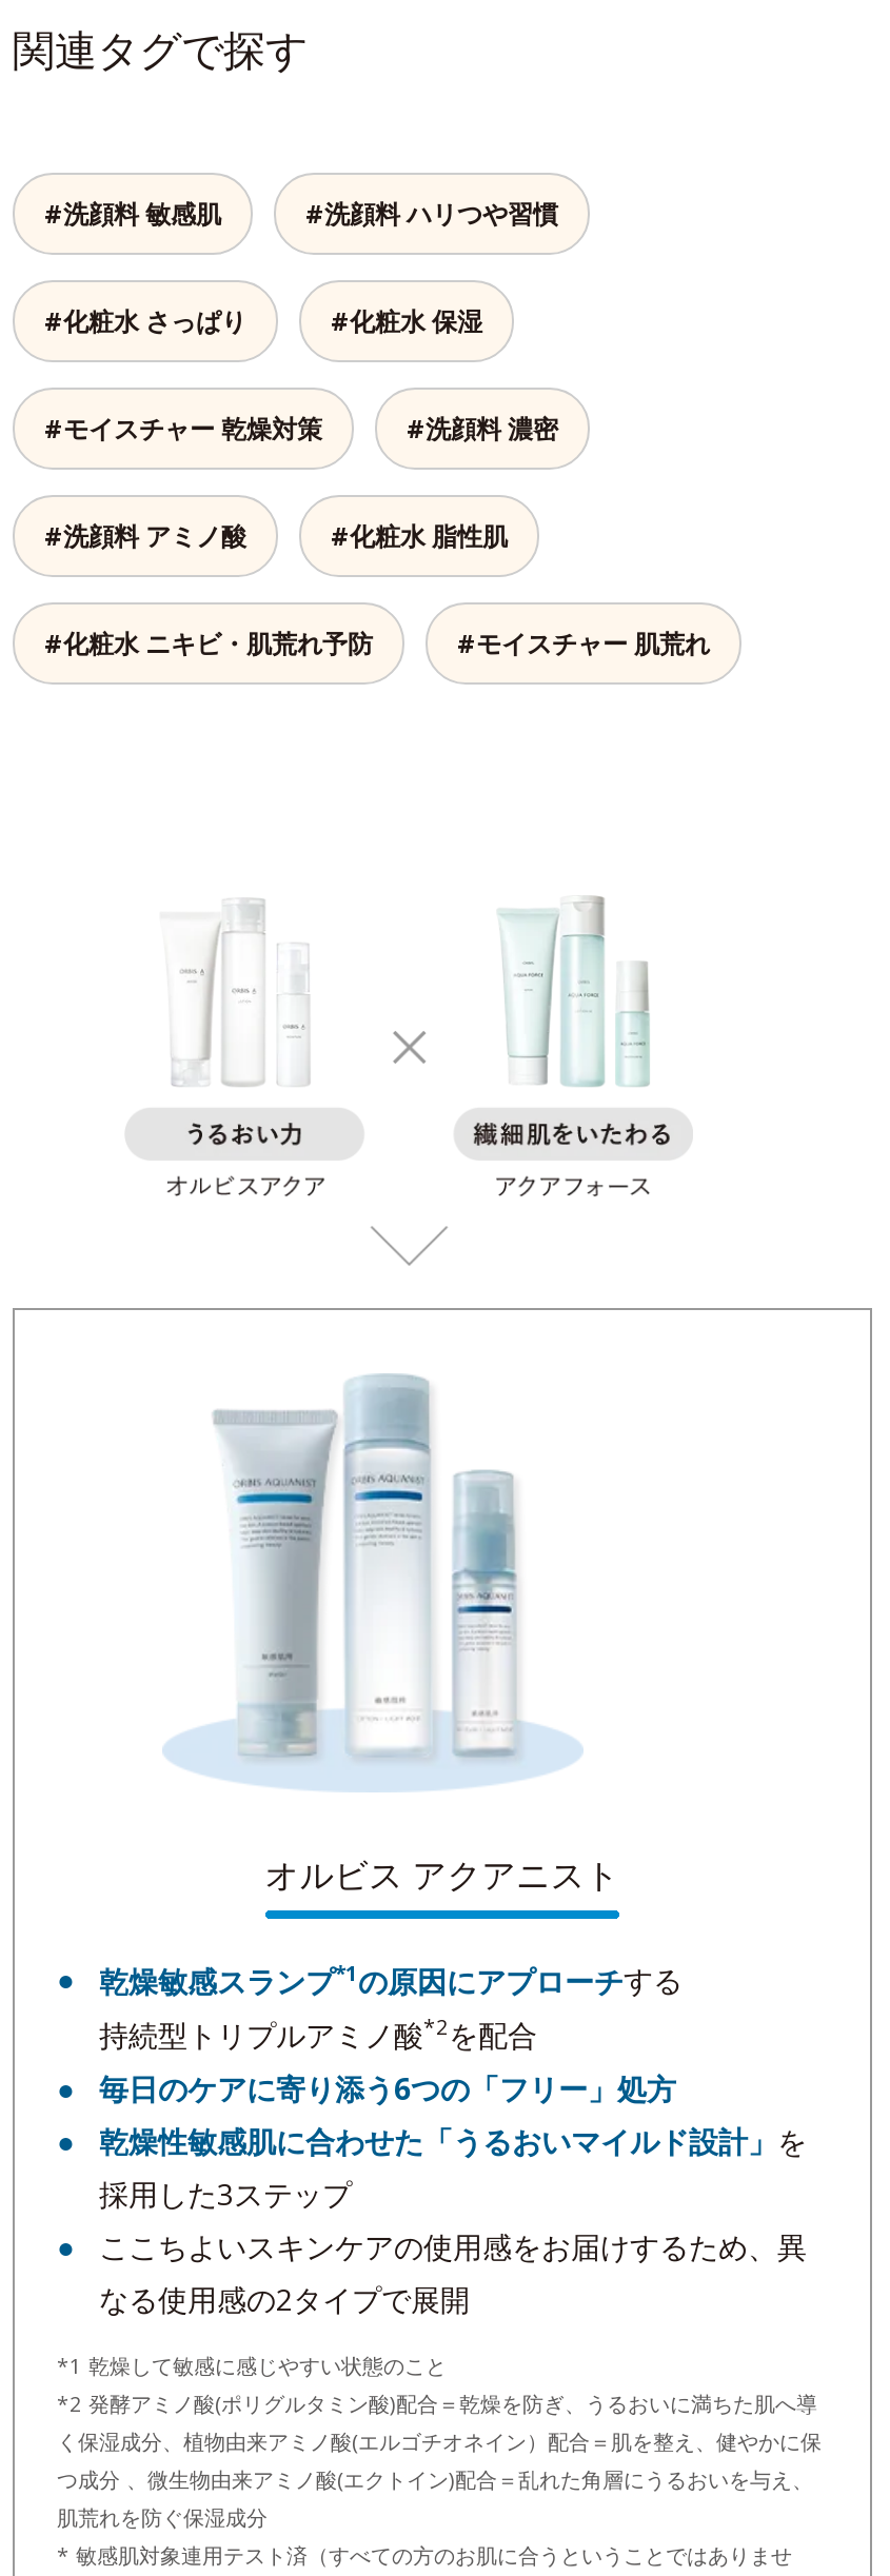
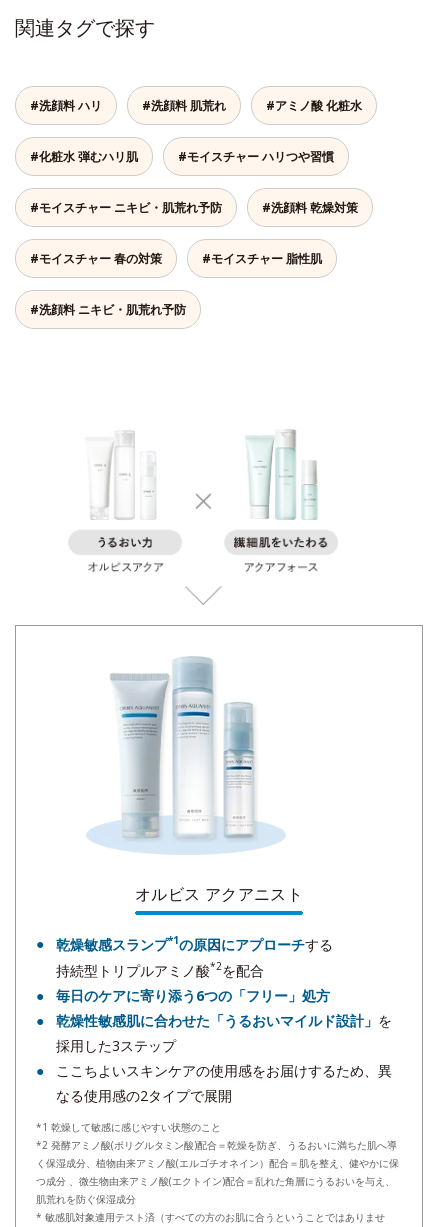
[44,195,558,231] #洗顔料 敏感肌 | #洗顔料 ハリつや習慣 -> [30,97,362,114] #洗顔料 ハリ | #洗顔料 肌荒れ | #アミノ酸 化粧水
[44,303,482,338] #化粧水 さっぱり | #化粧水 保湿 -> [30,148,334,165] #化粧水 弾むハリ肌 | #モイスチャー ハリつや習慣
[44,410,558,446] #モイスチャー 乾燥対策 | #洗顔料 濃密 -> [30,199,358,216] #モイスチャー ニキビ・肌荒れ予防 | #洗顔料 乾燥対策
[44,518,508,553] #洗顔料 アミノ酸 | #化粧水 脂性肌 -> [30,250,322,267] #モイスチャー 春の対策 | #モイスチャー 脂性肌
[44,625,710,661] #化粧水 ニキビ・肌荒れ予防 | #モイスチャー 肌荒れ -> [30,301,186,318] #洗顔料 ニキビ・肌荒れ予防

